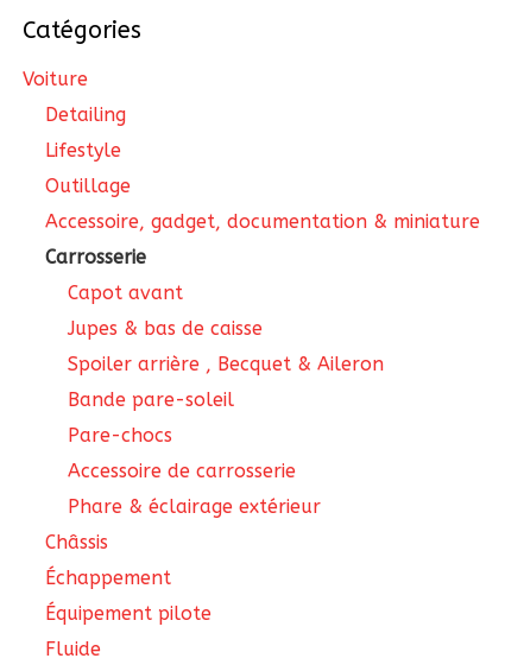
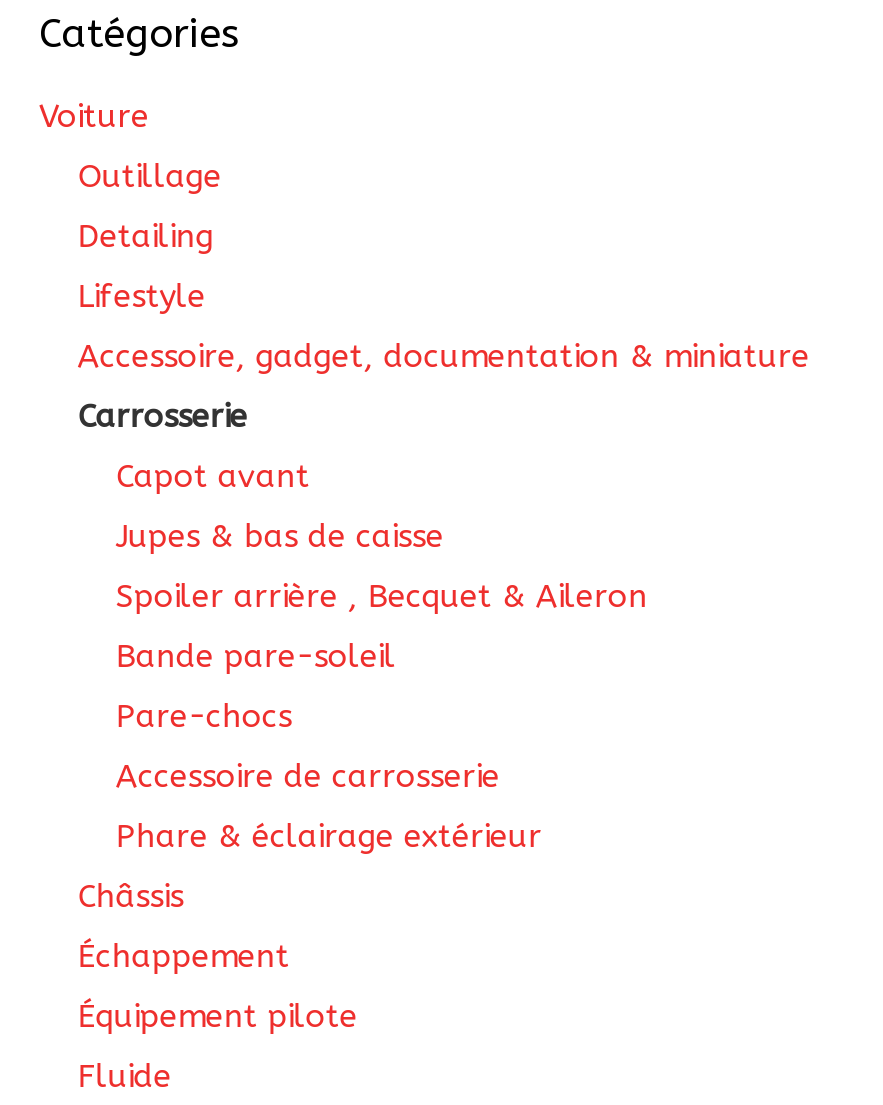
moved [45,104,126,162] -> [77,218,213,316]: Detailing | Lifestyle
moved [45,175,131,198] -> [77,158,221,196]: Outillage

